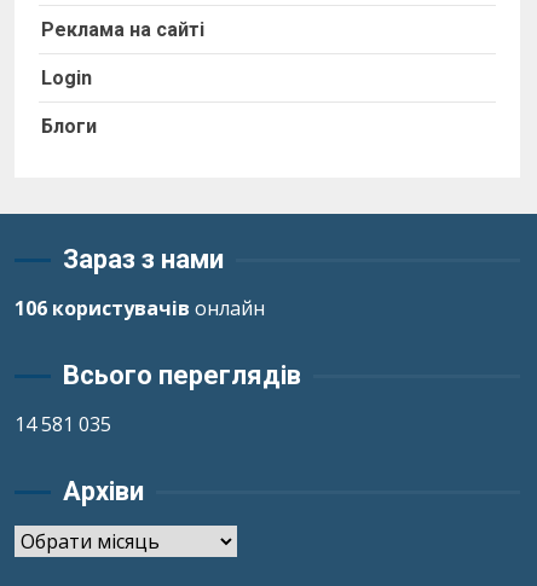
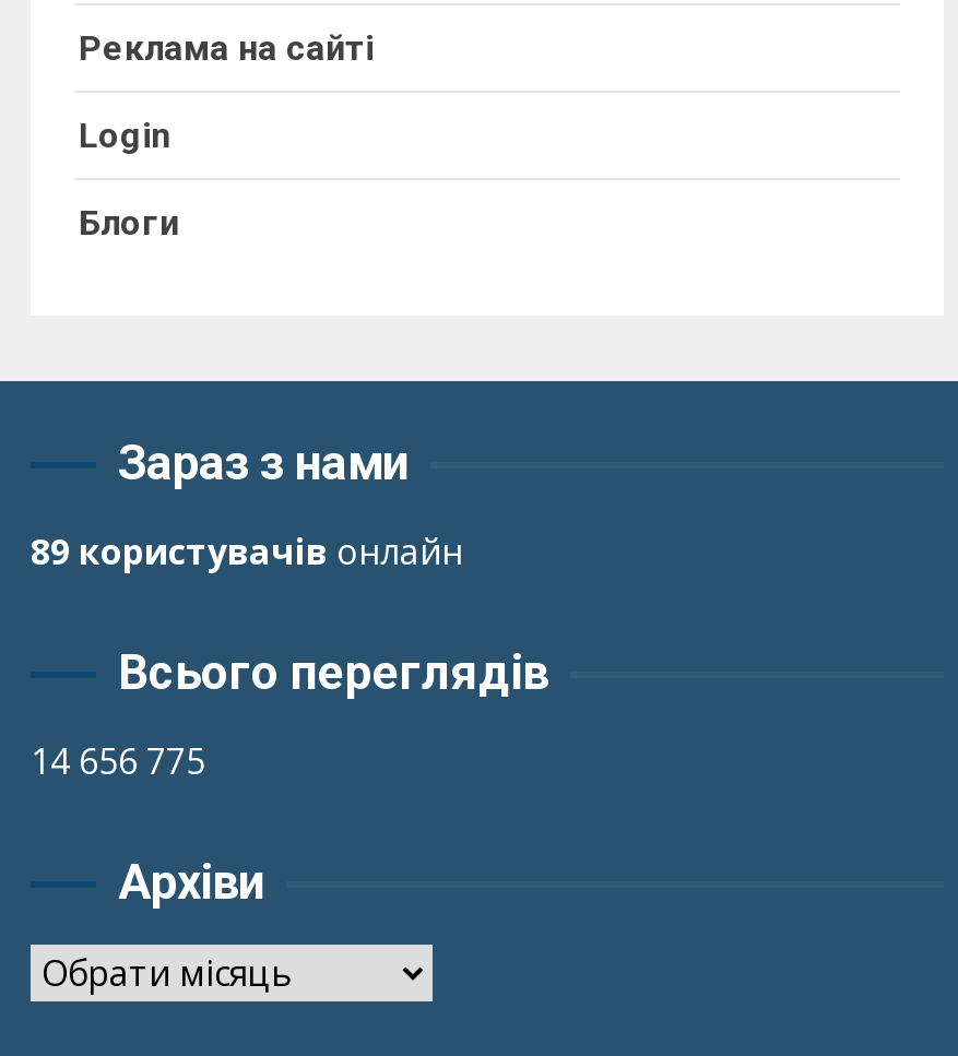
[15,295,265,321] 106 користувачів онлайн -> [31,527,463,576] 89 користувачів онлайн
[15,411,111,437] 14 581 035 -> [31,737,205,785] 14 656 775

